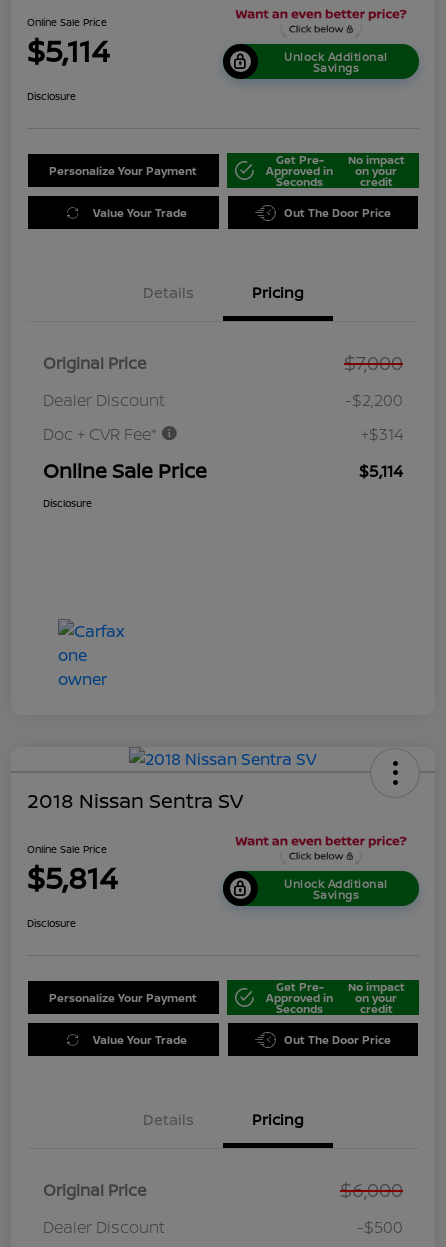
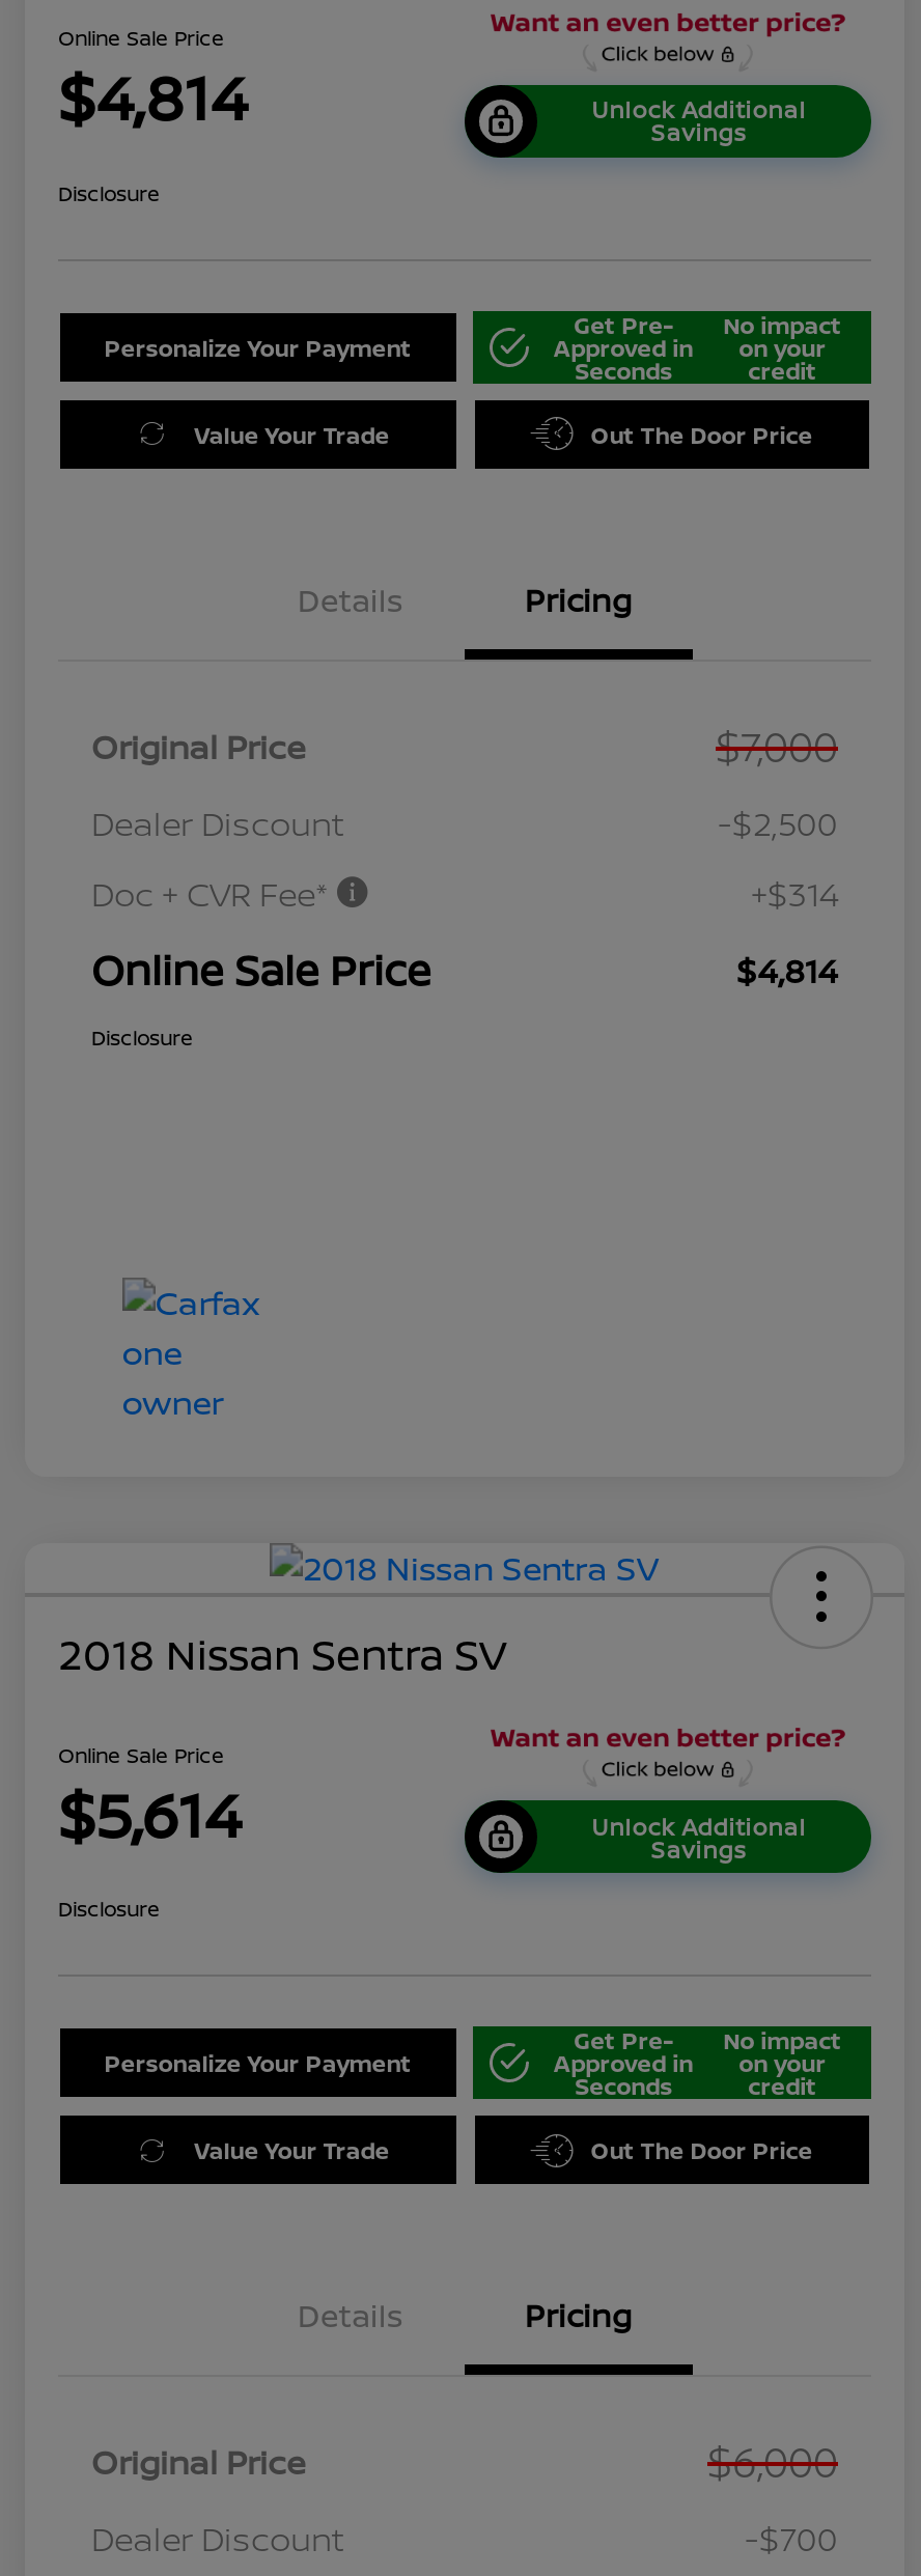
[27,29,109,70] $5,114 -> [58,55,247,140] $4,814
[345,389,403,411] -$2,200 -> [718,801,838,846] -$2,500
[359,460,403,482] $5,114 -> [736,948,838,994] $4,814
[27,857,117,898] $5,814 -> [58,1770,241,1855] $5,614
[357,1216,403,1238] -$500 -> [745,2516,838,2562] -$700

